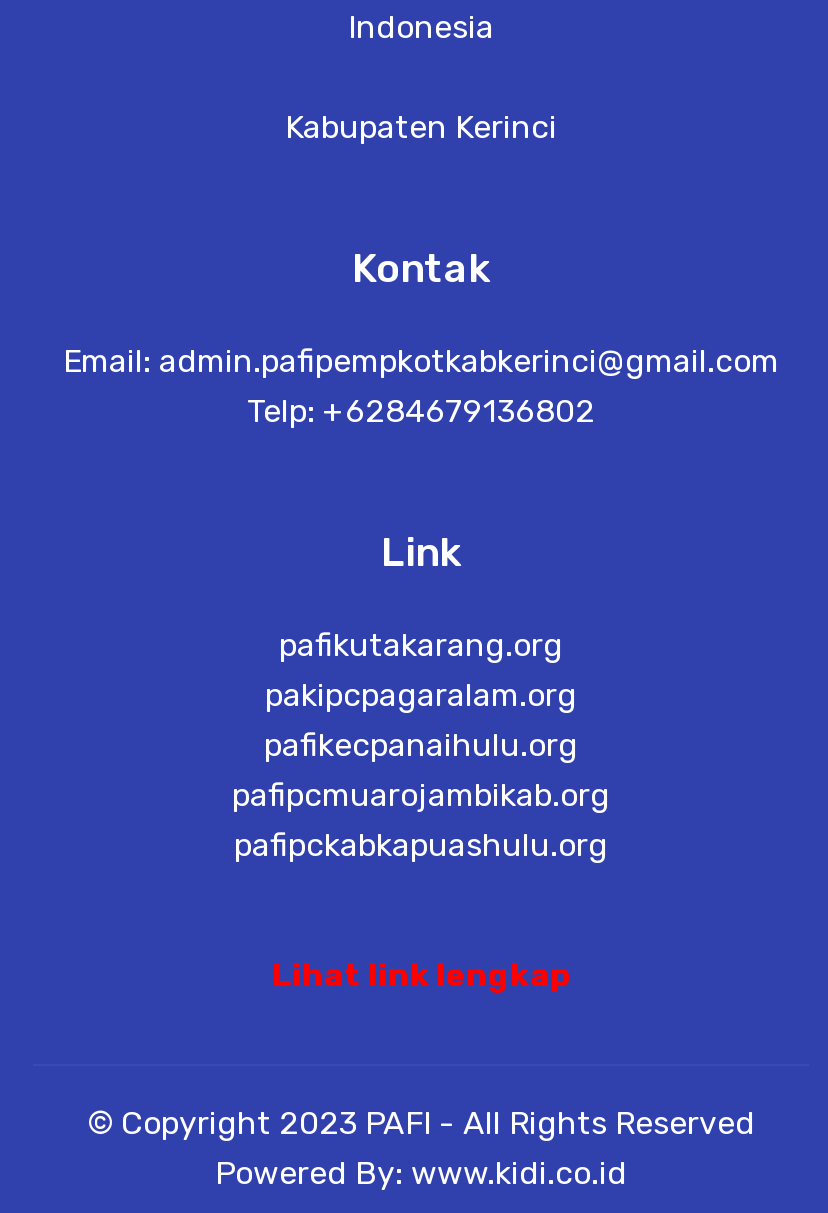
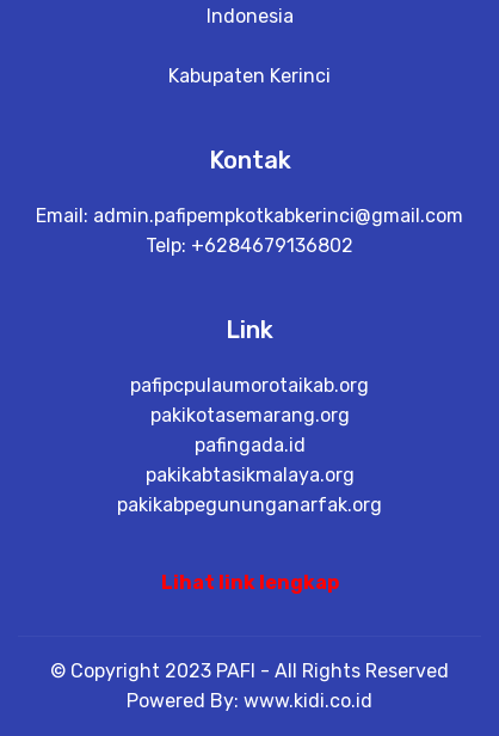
[232,625,610,863] pafikutakarang.org | pakipcpagaralam.org | pafikecpanaihulu.org | pafipcmuarojambikab.org | pafipckabkapuashulu.org -> [117,373,382,516] pafipcpulaumorotaikab.org | pakikotasemarang.org | pafingada.id | pakikabtasikmalaya.org | pakikabpegununganarfak.org

